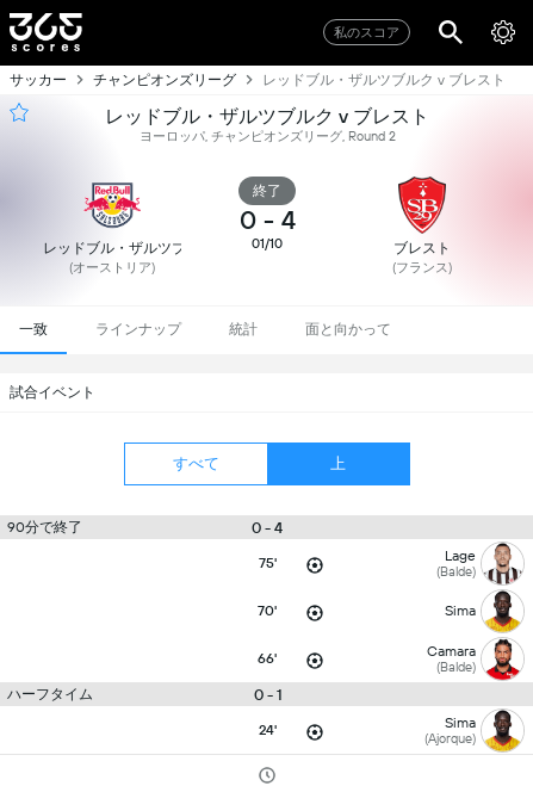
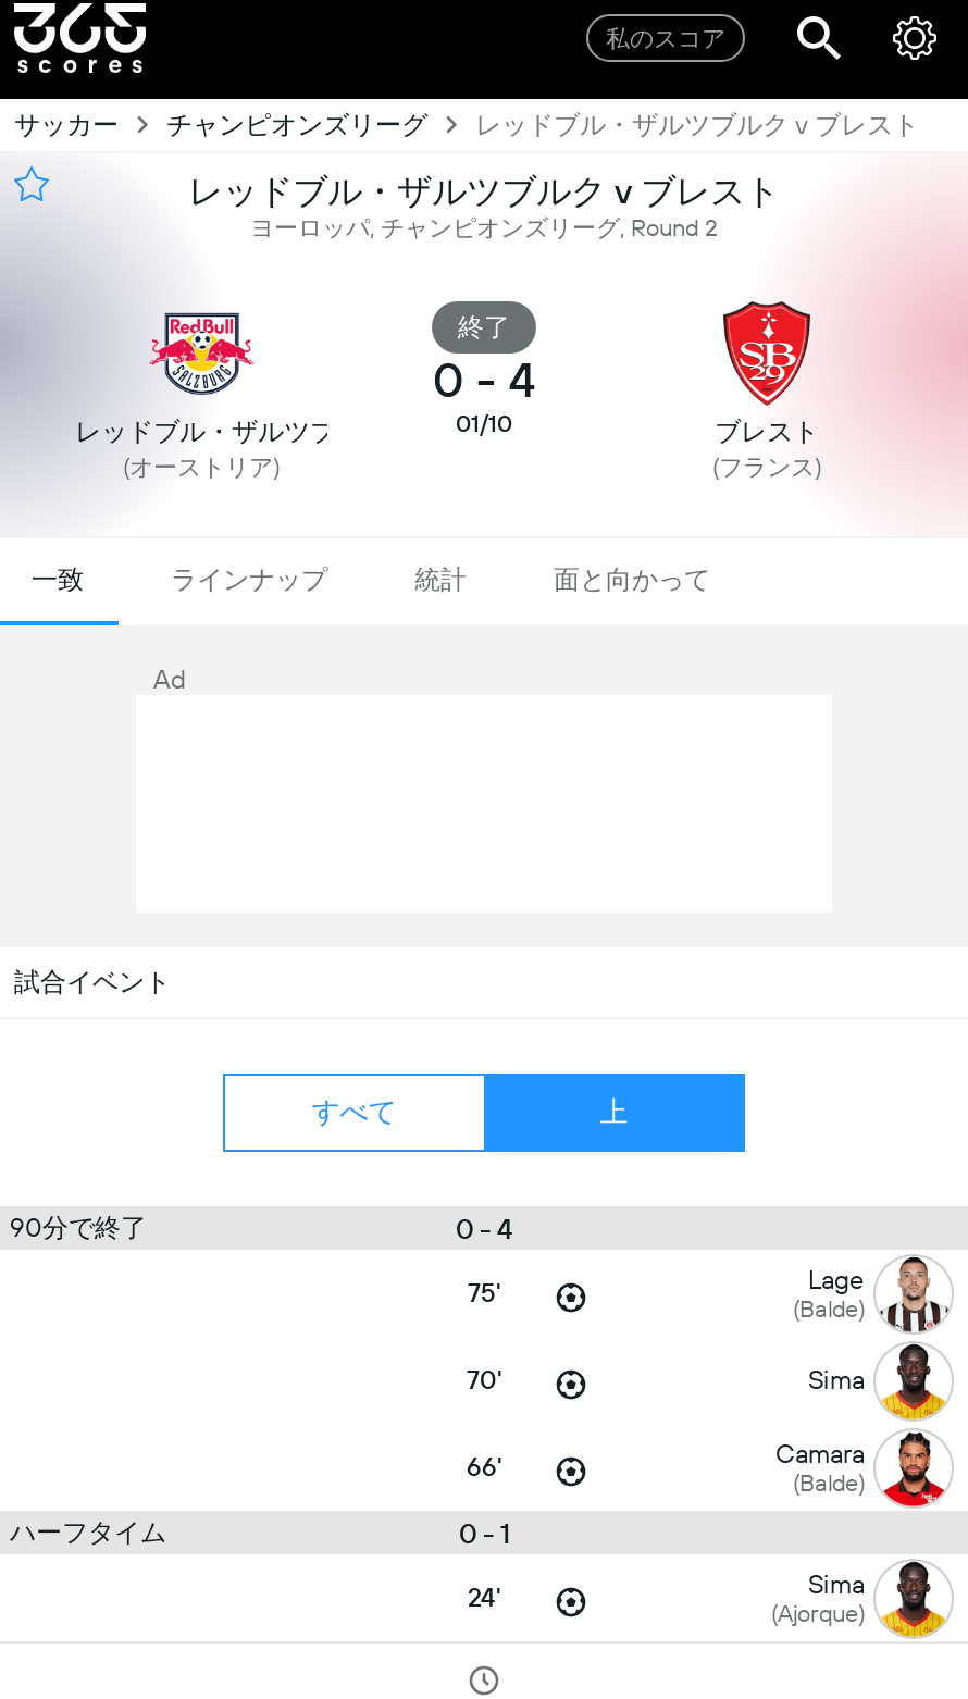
none -> [153,665,186,695] Ad

